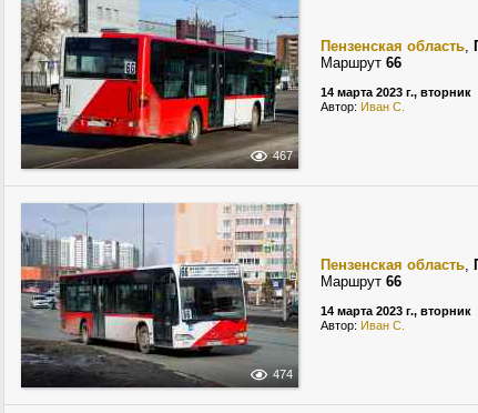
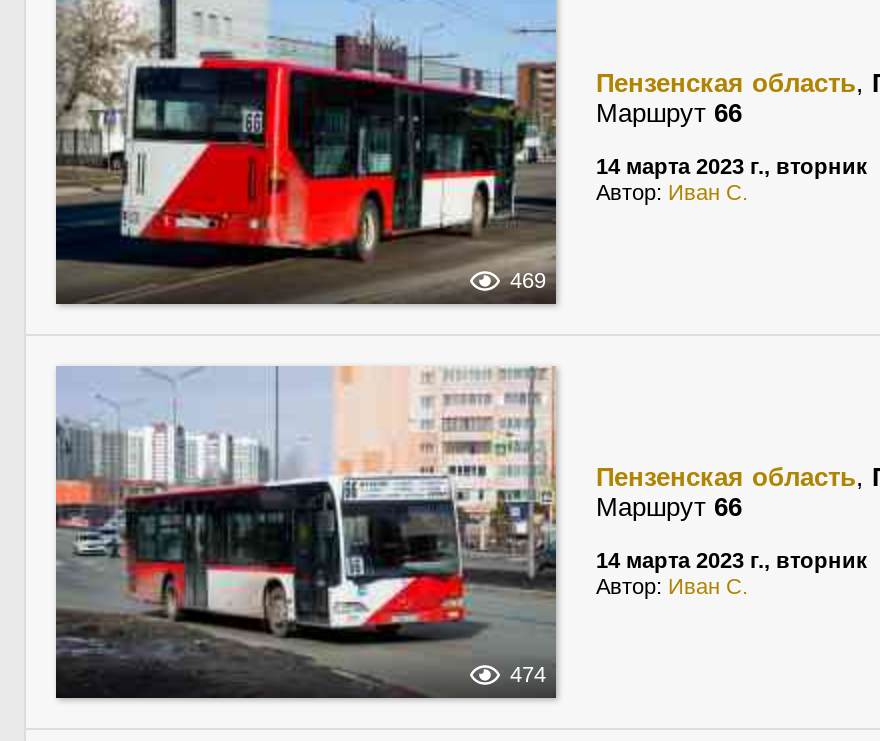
[273,149,293,162] 467 -> [510,268,546,292] 469

